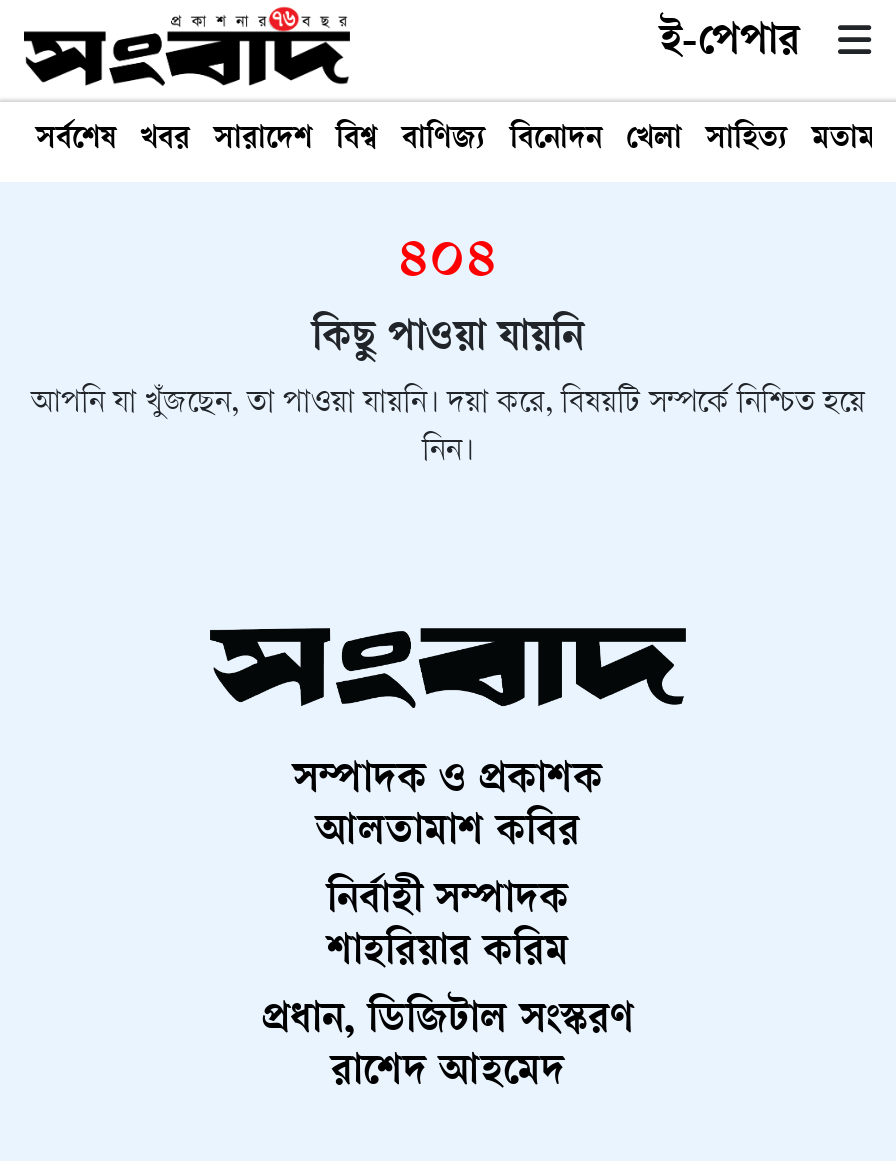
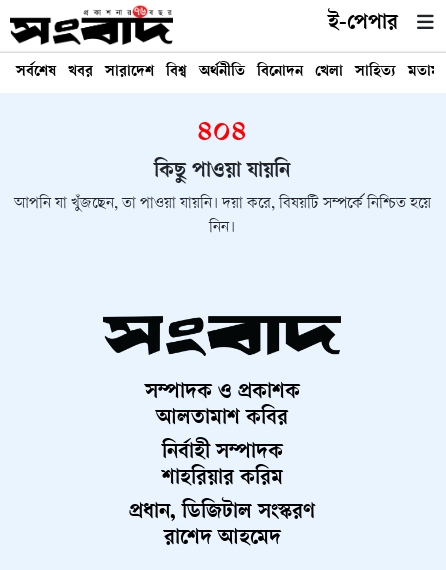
[402,124,486,158] বাণিজ্য -> [199,64,245,81] অর্থনীতি

